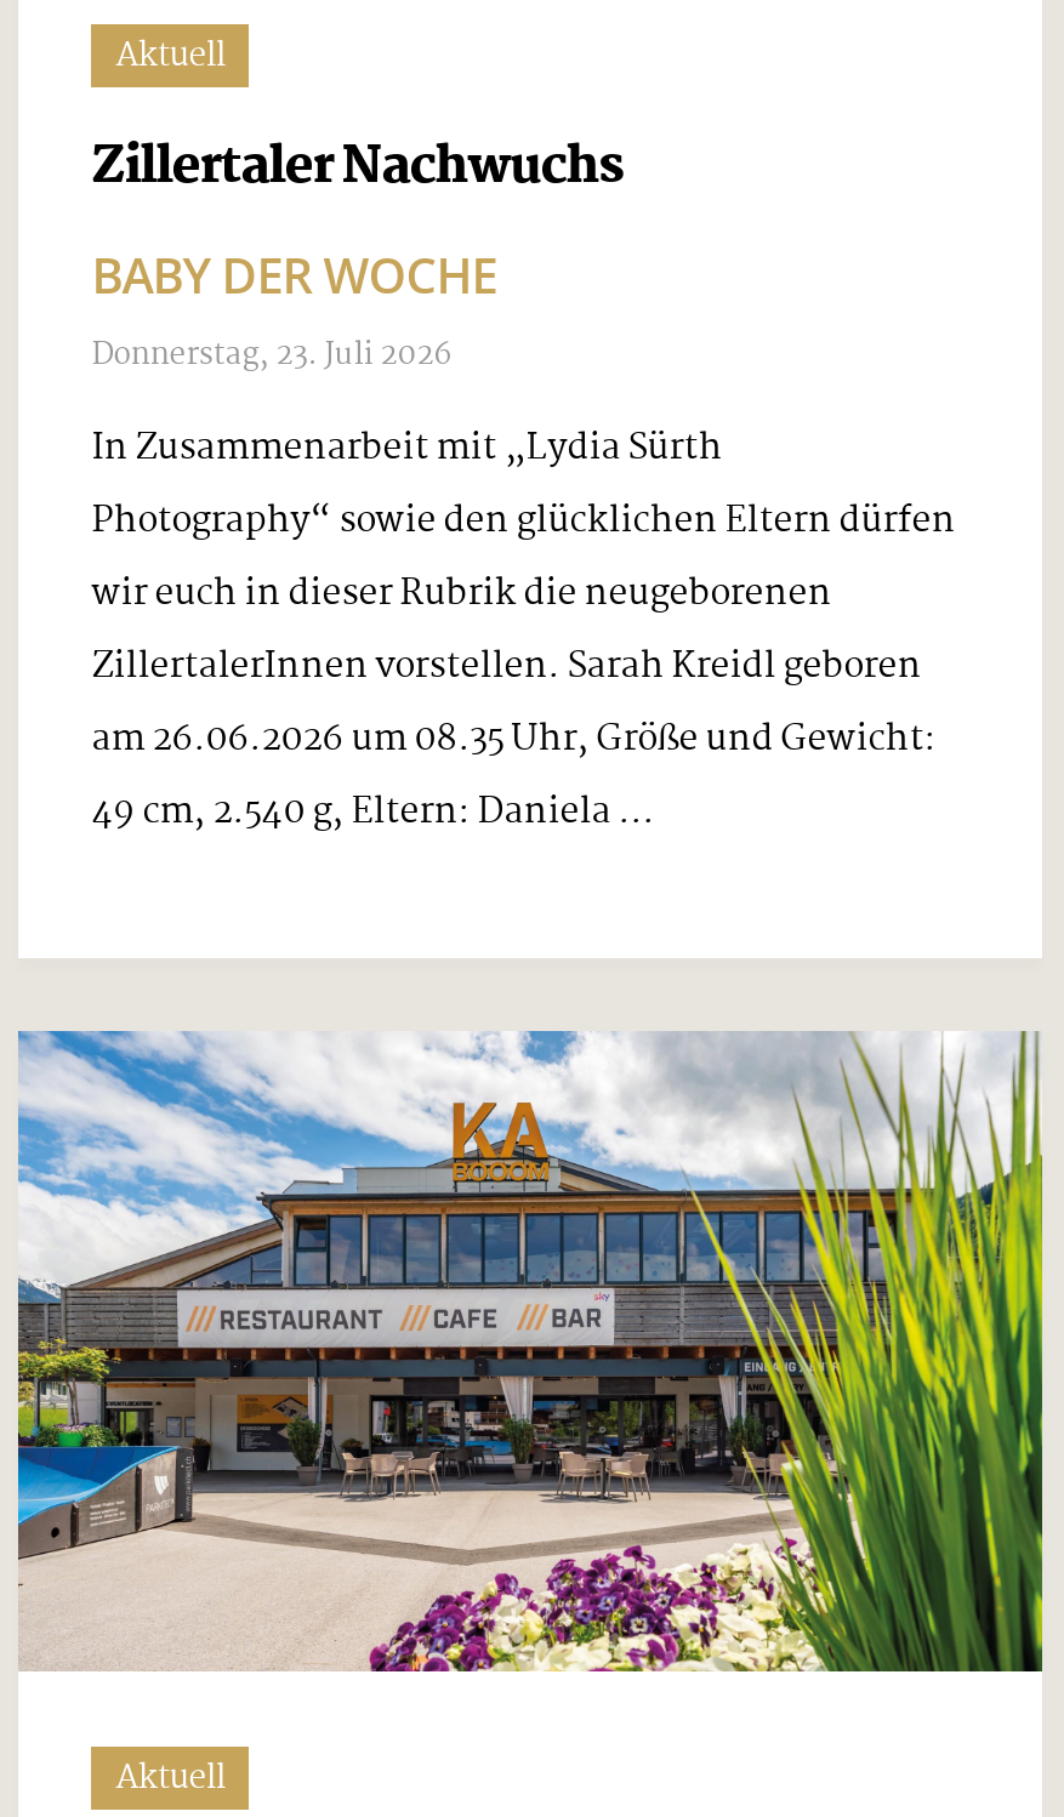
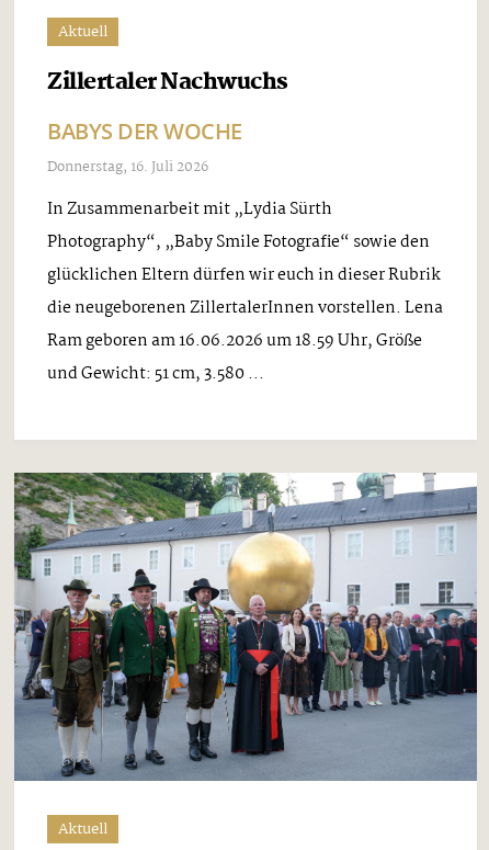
[91,244,497,309] BABY DER WOCHE -> [47,117,242,146] BABYS DER WOCHE
[91,331,451,382] Donnerstag, 23. Juli 2026 -> [47,156,209,179] Donnerstag, 16. Juli 2026
[91,493,955,843] Photography“ sowie den glücklichen Eltern dürfen | wir euch in dieser Rubrik die neugeborenen | ZillertalerInnen vorstellen. Sarah Kreidl geboren | am 26.06.2026 um 08.35 Uhr, Größe und Gewicht: | 49 cm, 2.540 g, Eltern: Daniela ... -> [47,230,443,388] Photography“, „Baby Smile Fotografie“ sowie den | glücklichen Eltern dürfen wir euch in dieser Rubrik | die neugeborenen ZillertalerInnen vorstellen. Lena | Ram geboren am 16.06.2026 um 18.59 Uhr, Größe | und Gewicht: 51 cm, 3.580 ...
[16,1029,1045,1674] [image] -> [13,472,478,782] [image]

